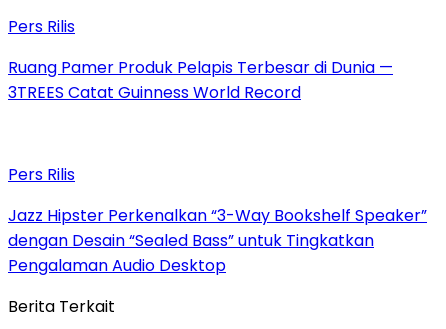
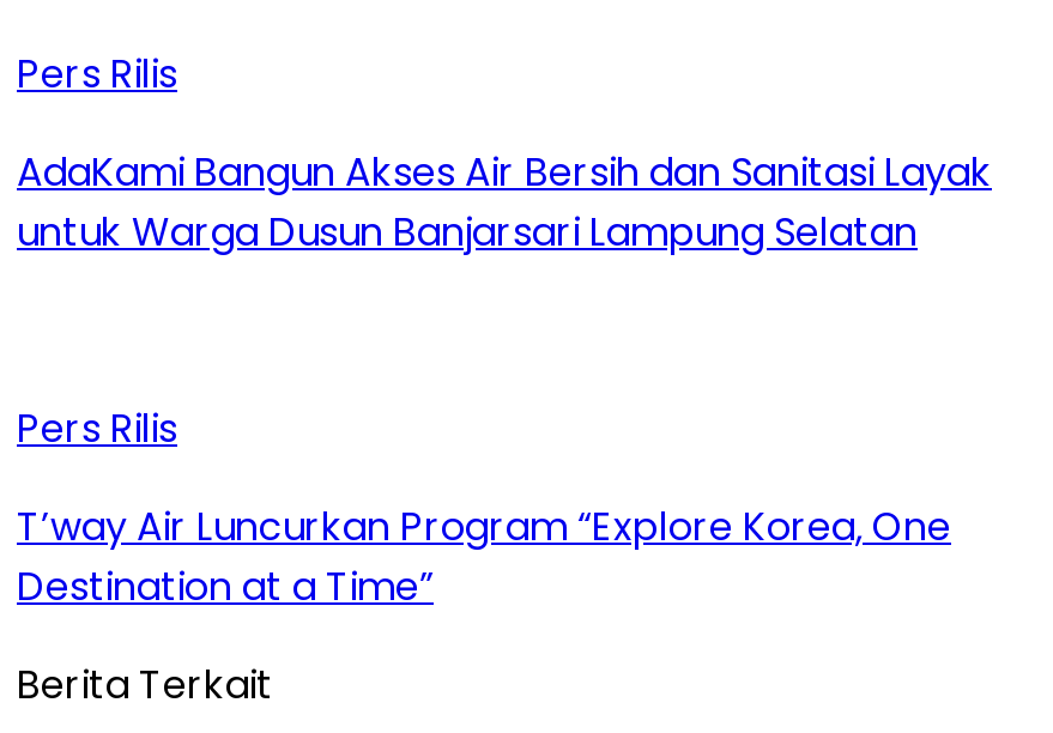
[8,56,393,104] Ruang Pamer Produk Pelapis Terbesar di Dunia — | 3TREES Catat Guinness World Record -> [17,146,992,261] AdaKami Bangun Akses Air Bersih dan Sanitasi Layak | untuk Warga Dusun Banjarsari Lampung Selatan
[8,204,427,277] Jazz Hipster Perkenalkan “3-Way Bookshelf Speaker” | dengan Desain “Sealed Bass” untuk Tingkatkan | Pengalaman Audio Desktop -> [17,500,951,615] T’way Air Luncurkan Program “Explore Korea, One | Destination at a Time”

